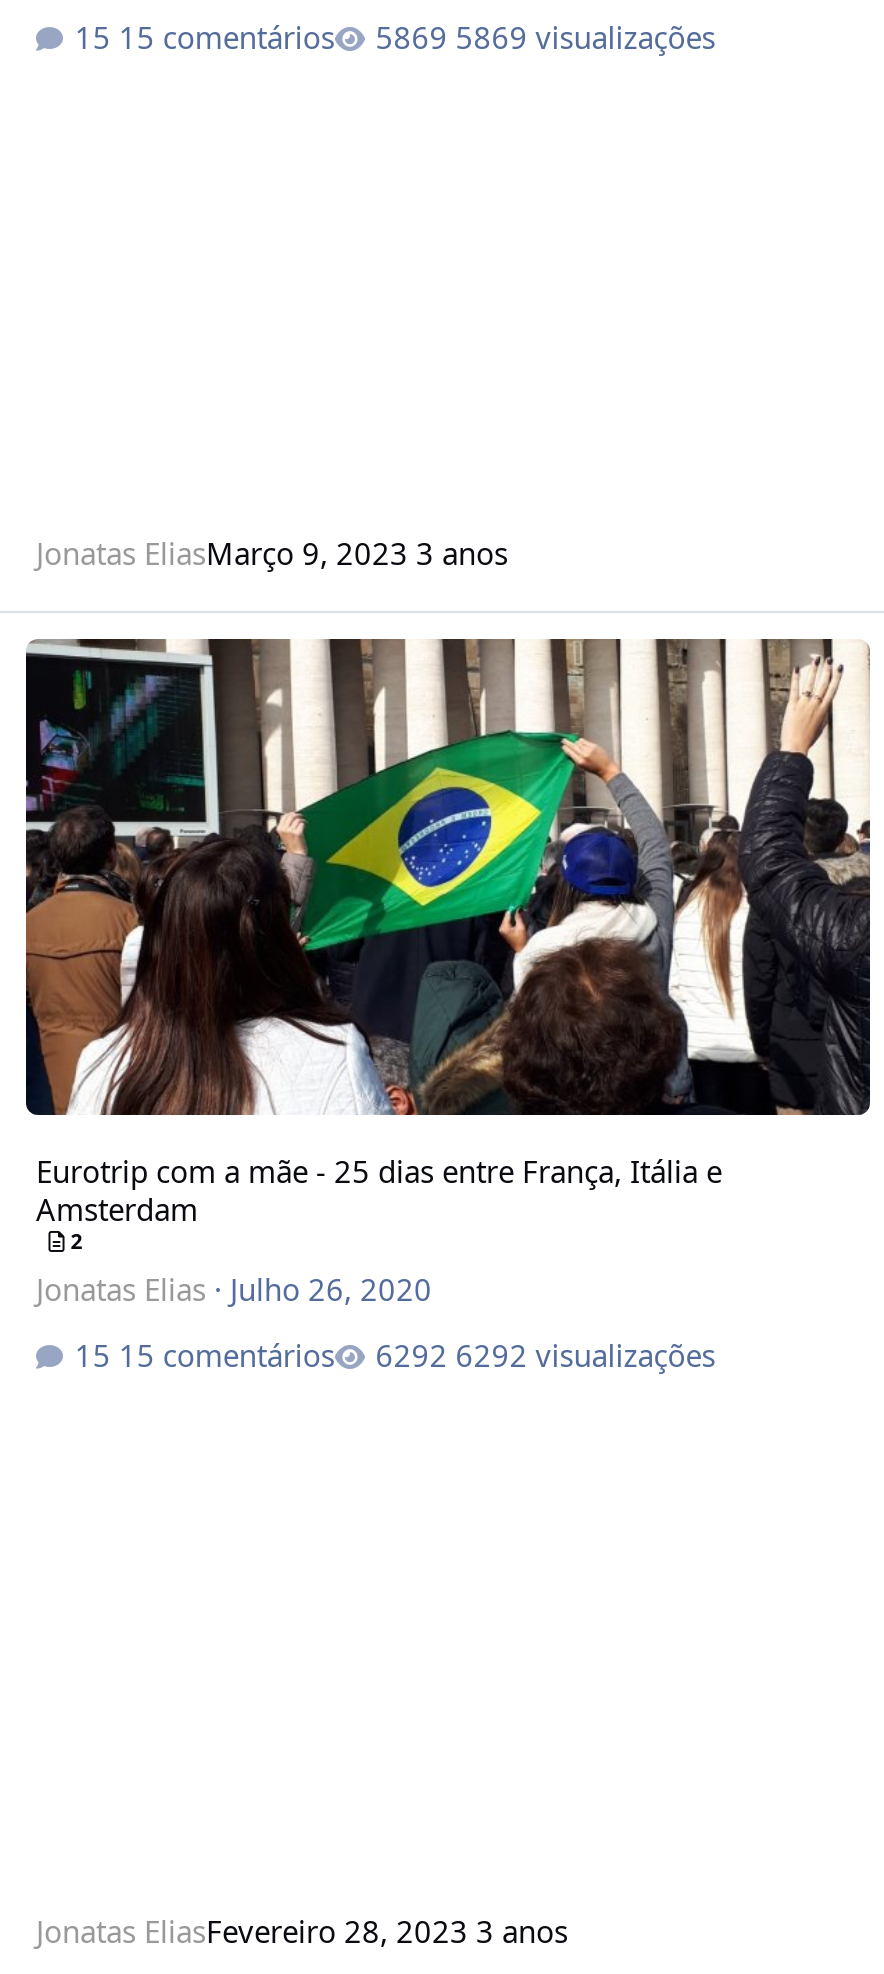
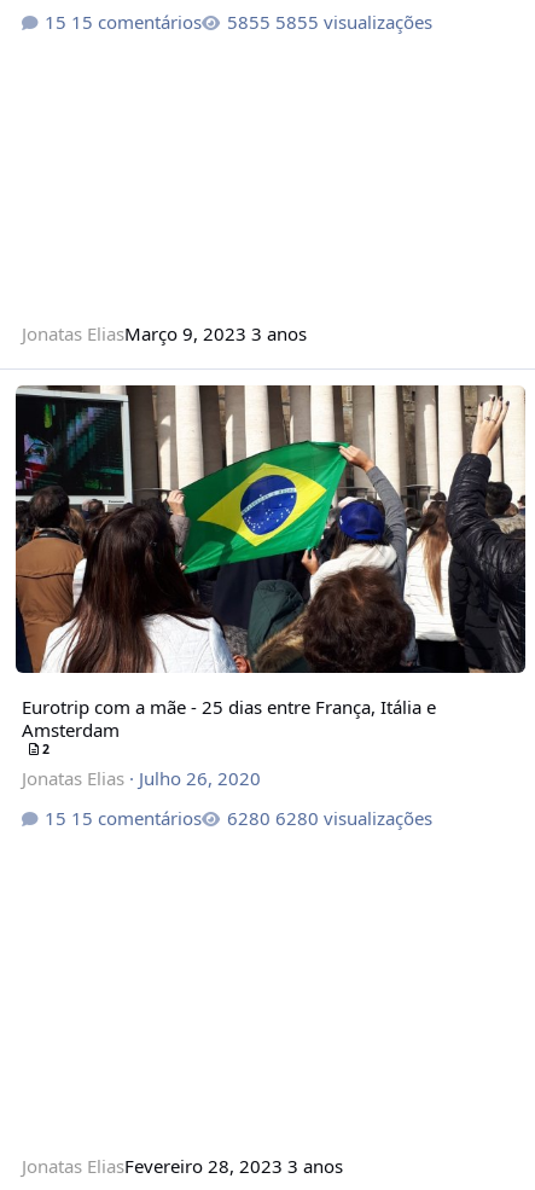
[456,17,716,57] 5869 visualizações -> [275,10,432,34] 5855 visualizações
[456,1335,716,1375] 6292 visualizações -> [275,806,432,830] 6280 visualizações

